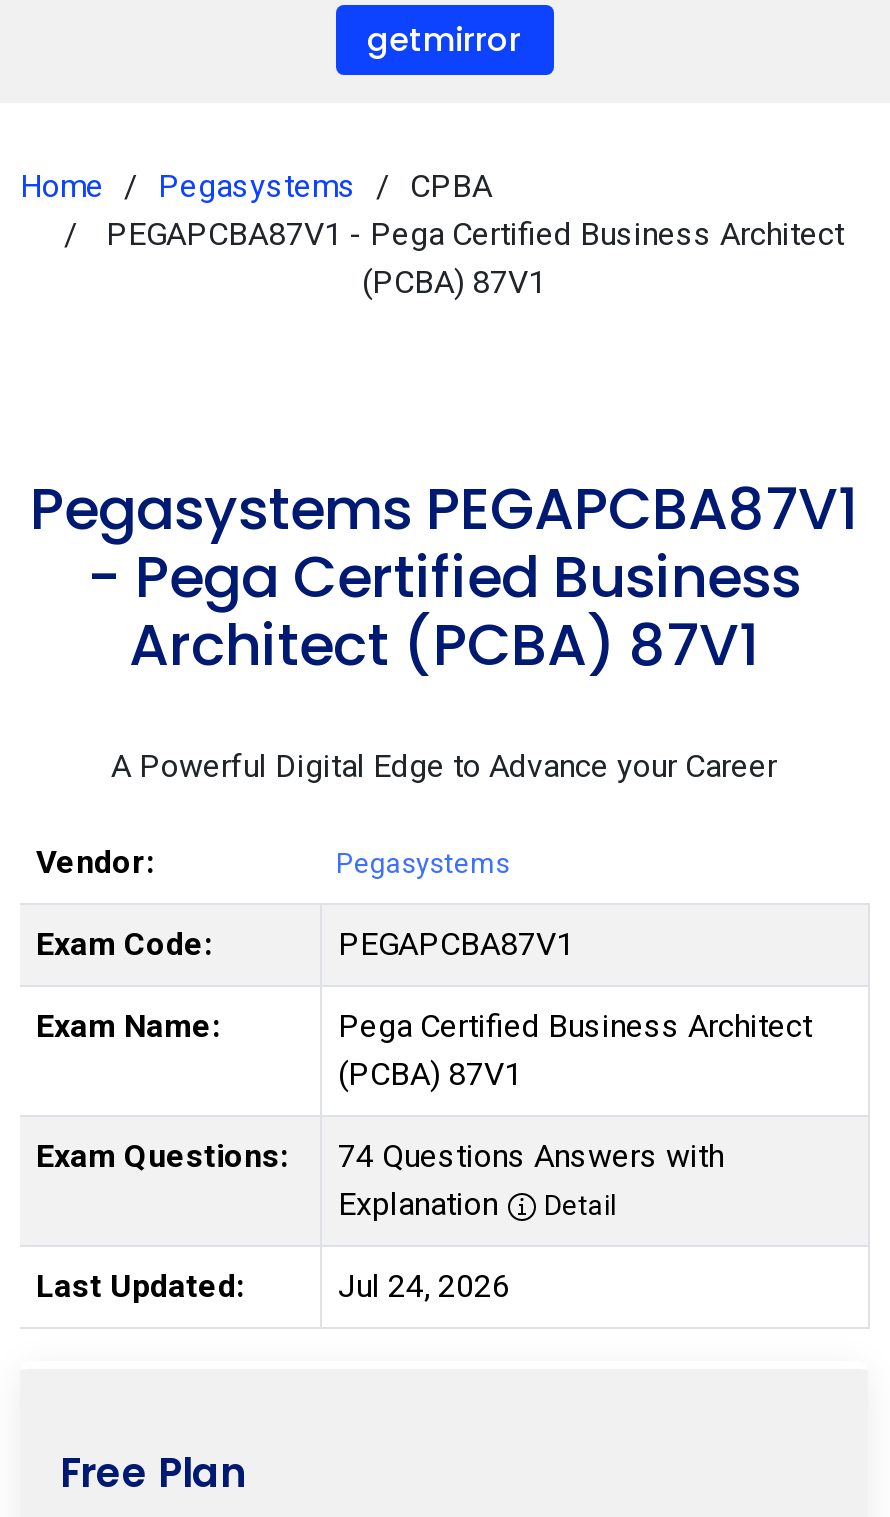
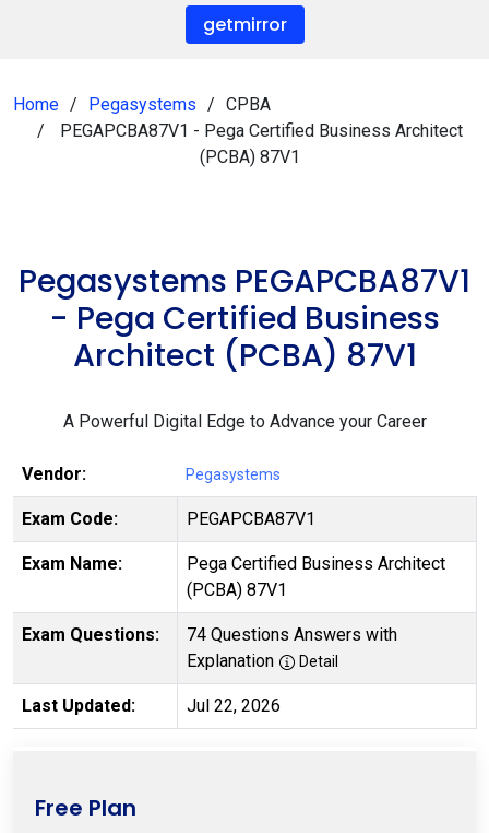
[338,1267,510,1305] Jul 24, 2026 -> [187,695,281,716] Jul 22, 2026

